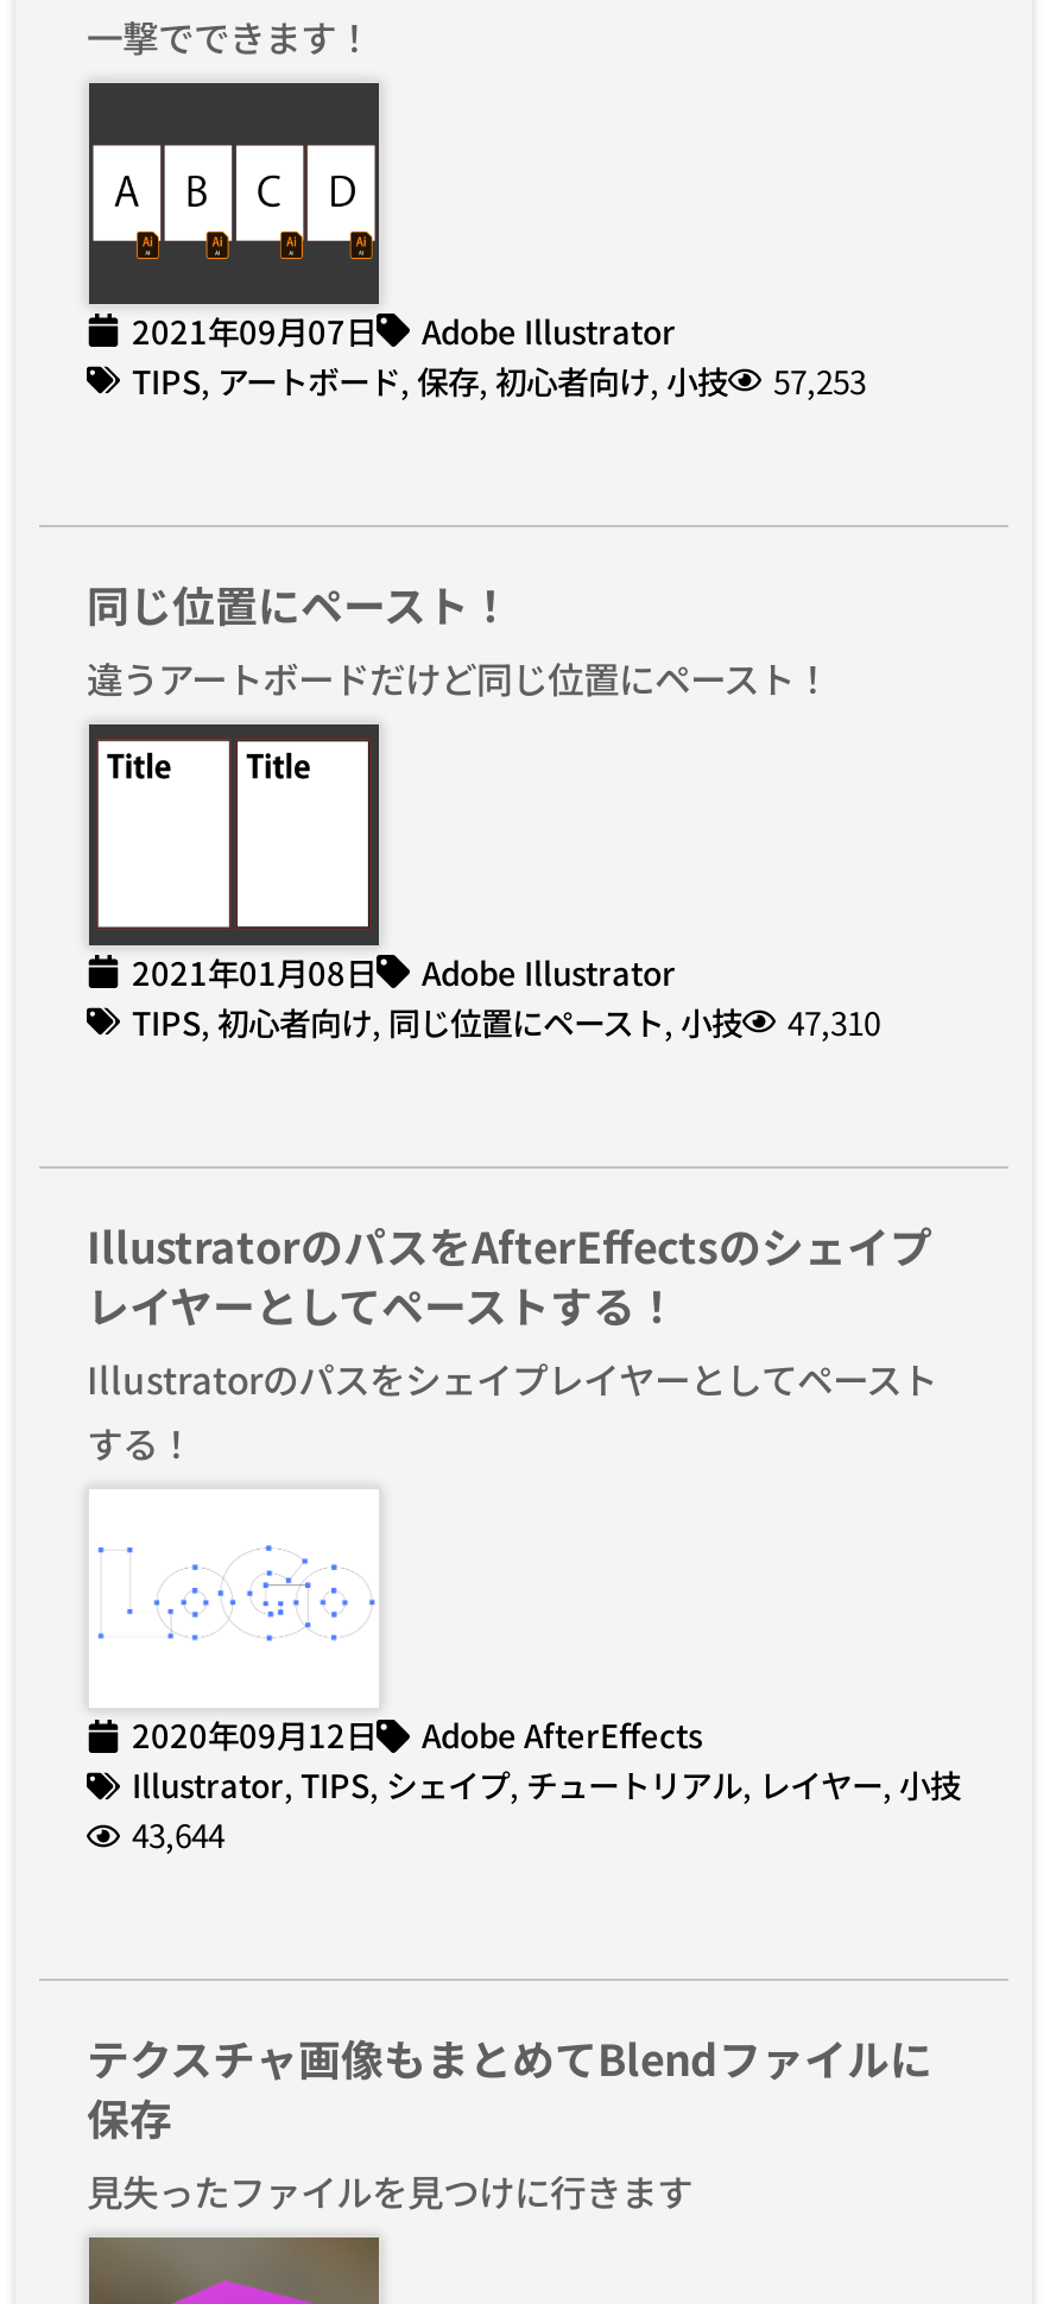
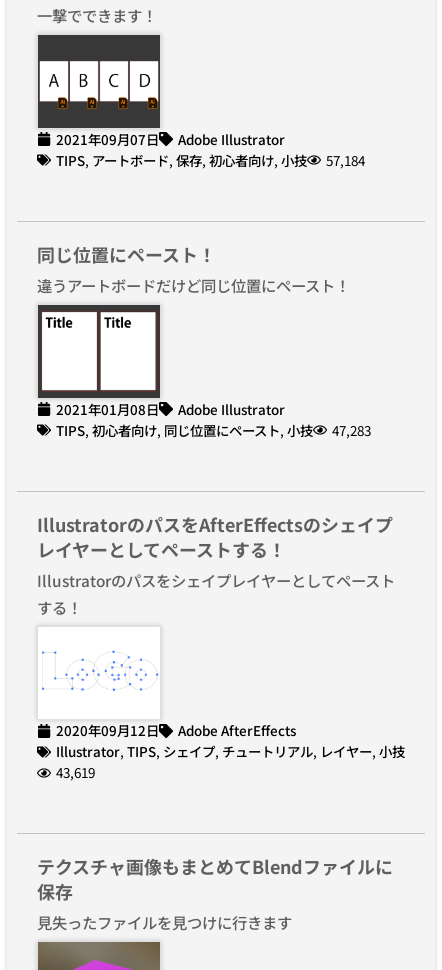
[132,356,866,404] TIPS,アートボード,保存,初心者向け,小技 57,253 -> [56,150,365,170] TIPS,アートボード,保存,初心者向け,小技 57,184
[132,997,880,1044] TIPS,初心者向け,同じ位置にペースト,小技 47,310 -> [56,420,371,440] TIPS,初心者向け,同じ位置にペースト,小技 47,283
[132,1811,224,1858] 43,644 -> [56,762,95,782] 43,619

